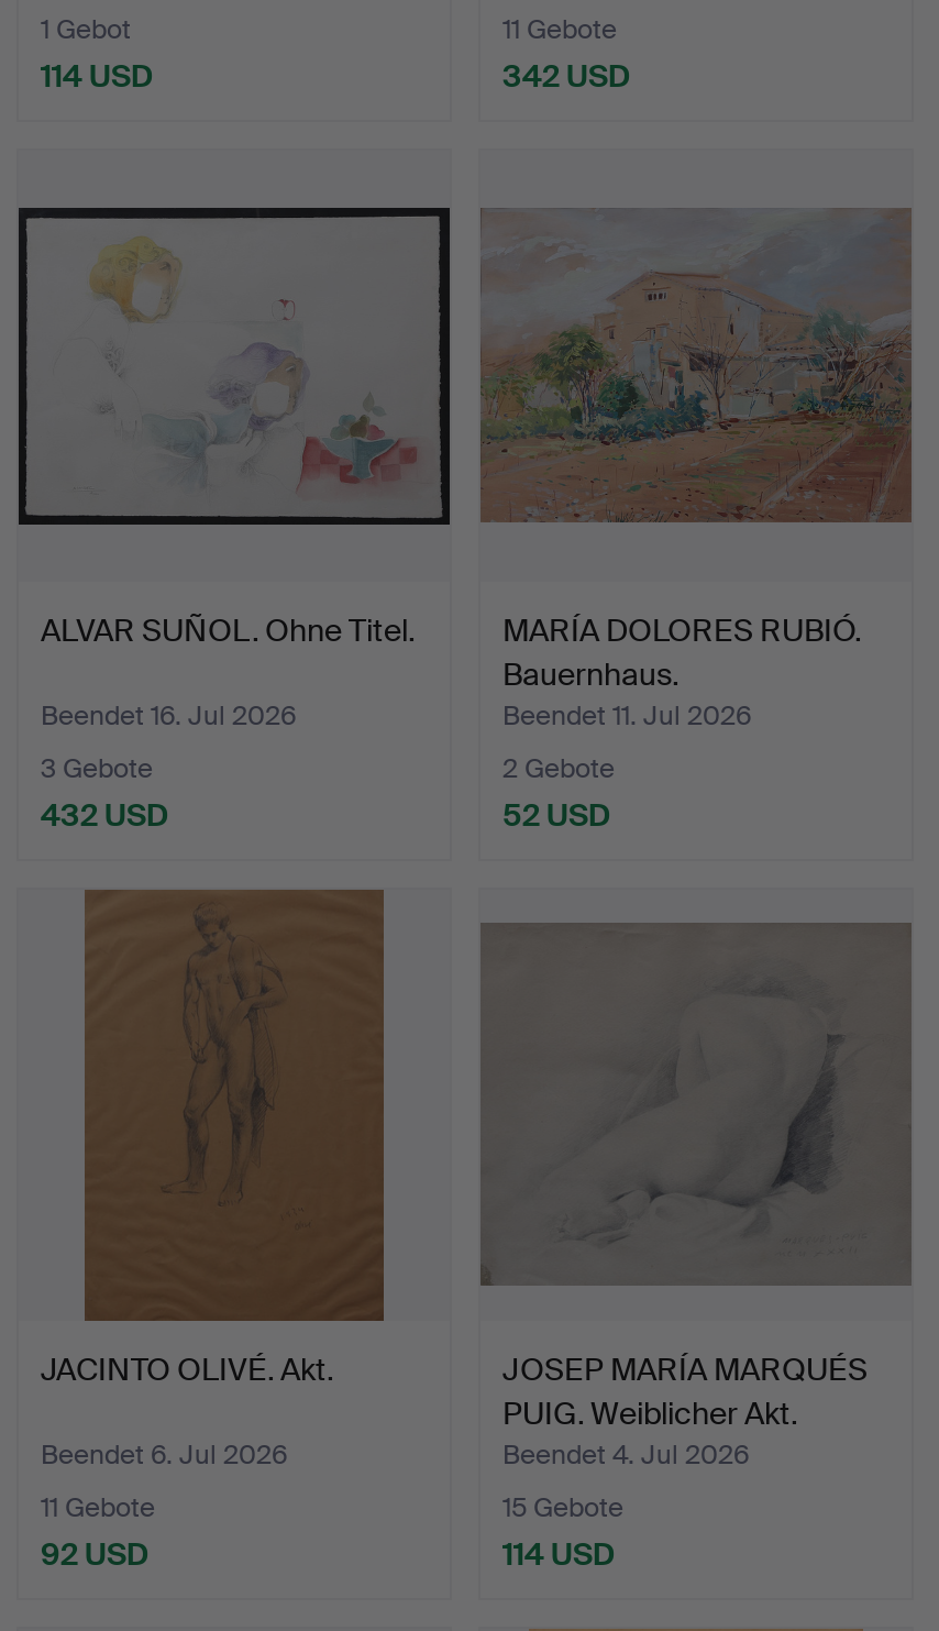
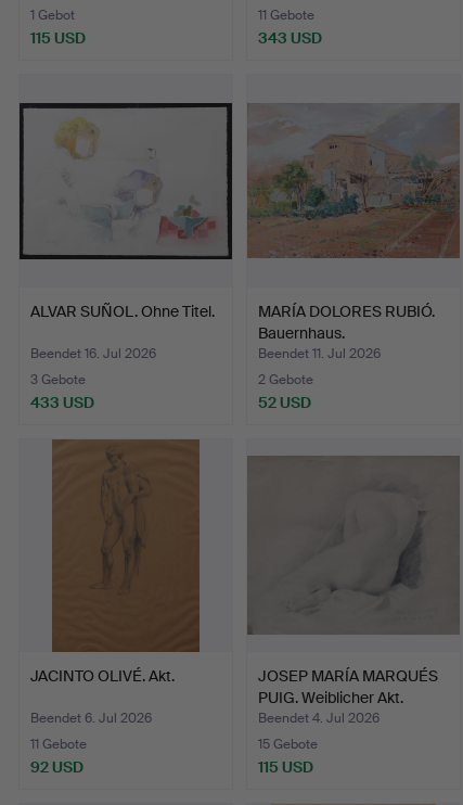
[41,55,153,95] 114 USD -> [30,28,86,47] 115 USD
[502,55,630,95] 342 USD -> [258,28,322,47] 343 USD
[41,794,168,834] 432 USD -> [30,392,94,412] 433 USD
[502,1534,615,1573] 114 USD -> [258,757,313,777] 115 USD

